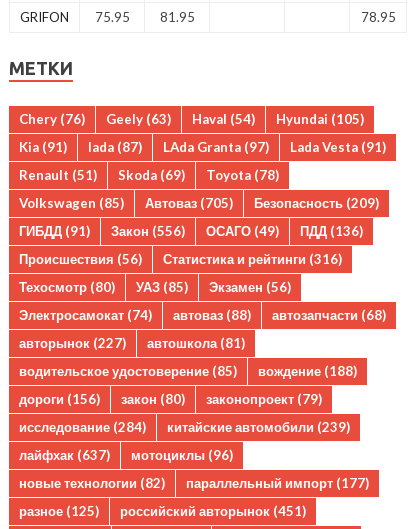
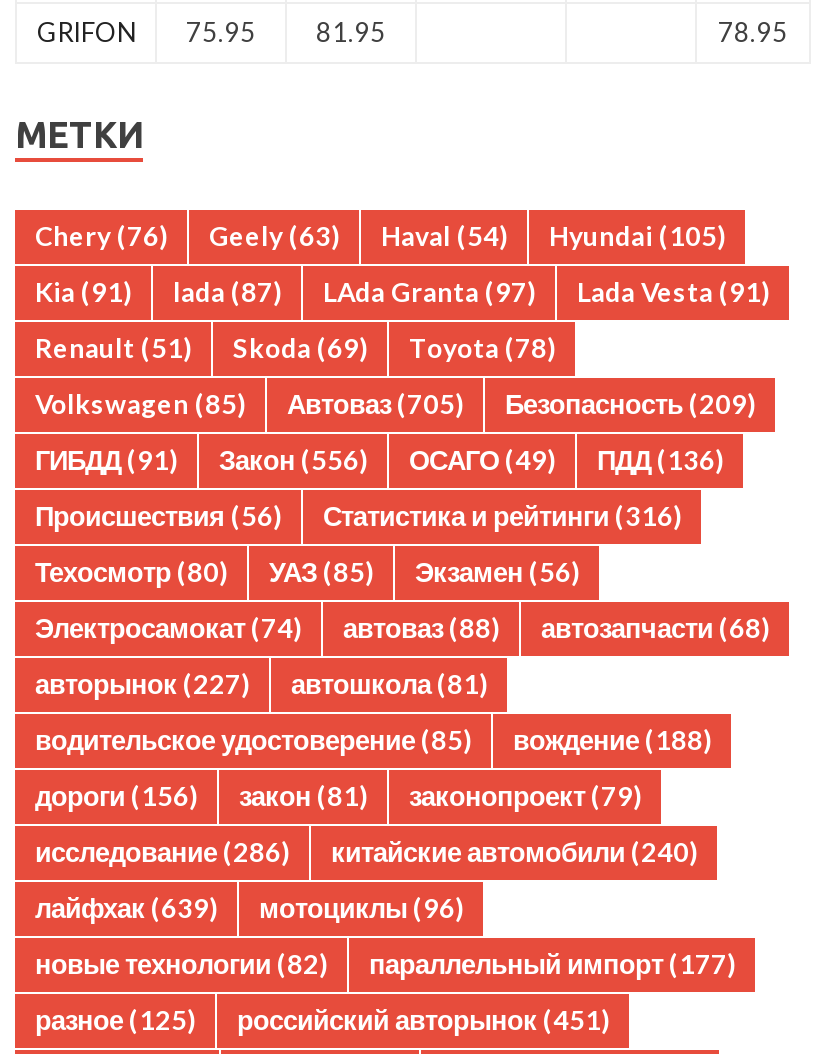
[19,391,322,407] дороги (156) закон (80) законопроект (79) -> [35,780,641,812] дороги (156) закон (81) законопроект (79)
[19,419,146,435] исследование (284) -> [35,836,289,868] исследование (286)
[167,419,350,435] китайские автомобили (239) -> [331,836,697,868] китайские автомобили (240)
[19,447,233,463] лайфхак (637) мотоциклы (96) -> [35,892,463,924] лайфхак (639) мотоциклы (96)

